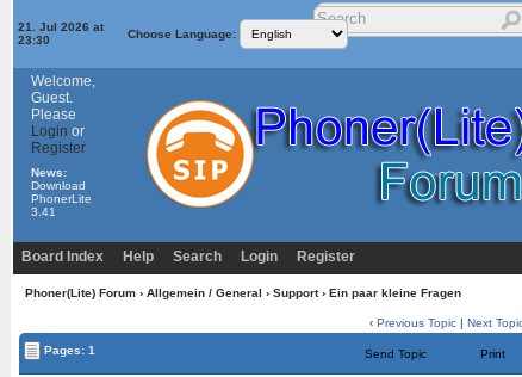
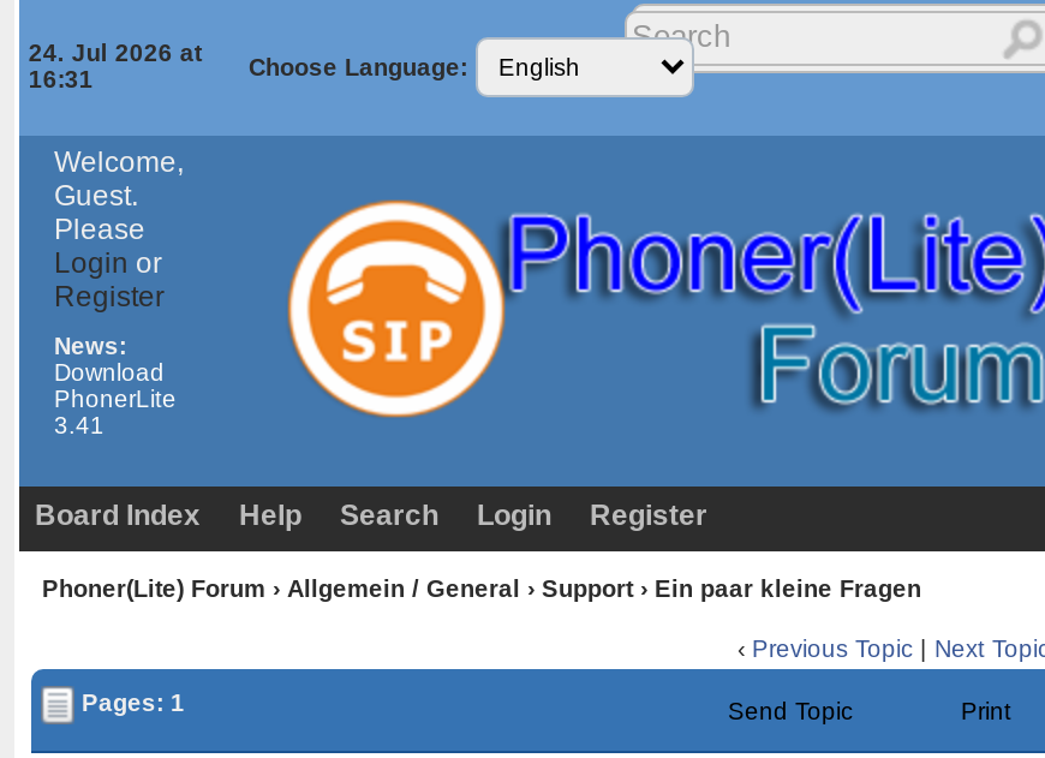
[18,20,104,33] 21. Jul 2026 at -> [29,40,202,66] 24. Jul 2026 at
[18,33,50,47] 23:30 -> [29,66,93,92] 16:31

